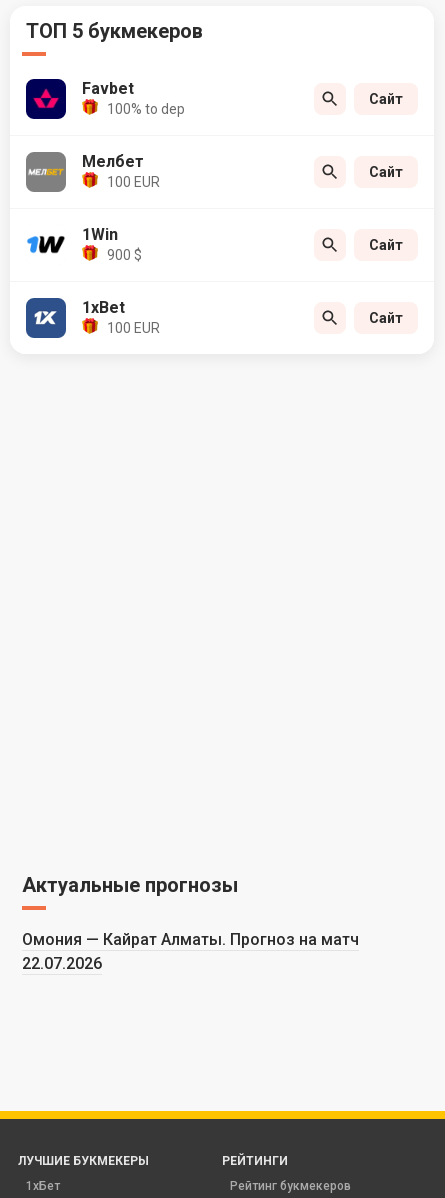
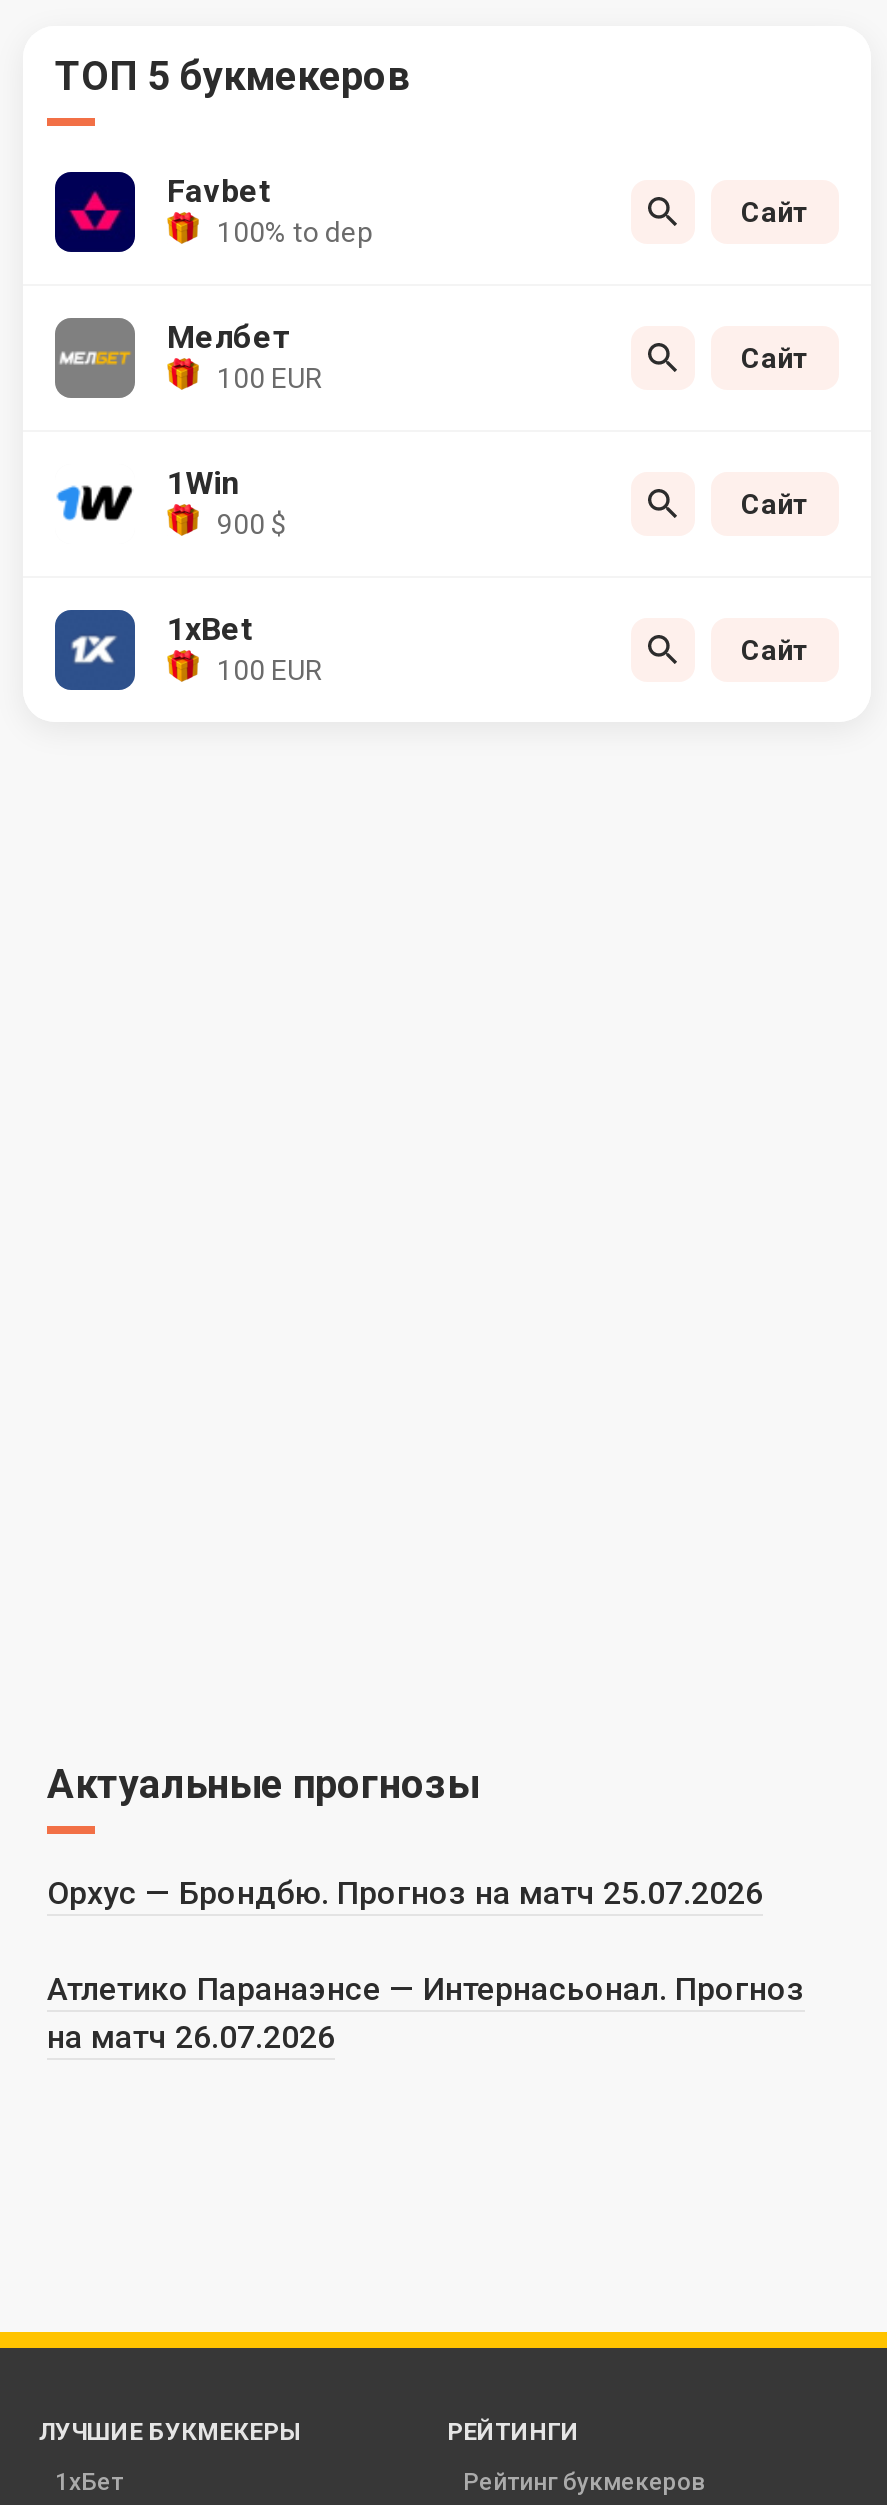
[22,930,359,973] Омония — Кайрат Алматы. Прогноз на матч | 22.07.2026 -> [47,1874,805,2056] Орхус — Брондбю. Прогноз на матч 25.07.2026 | Атлетико Паранаэнсе — Интернасьонал. Прогноз | на матч 26.07.2026

